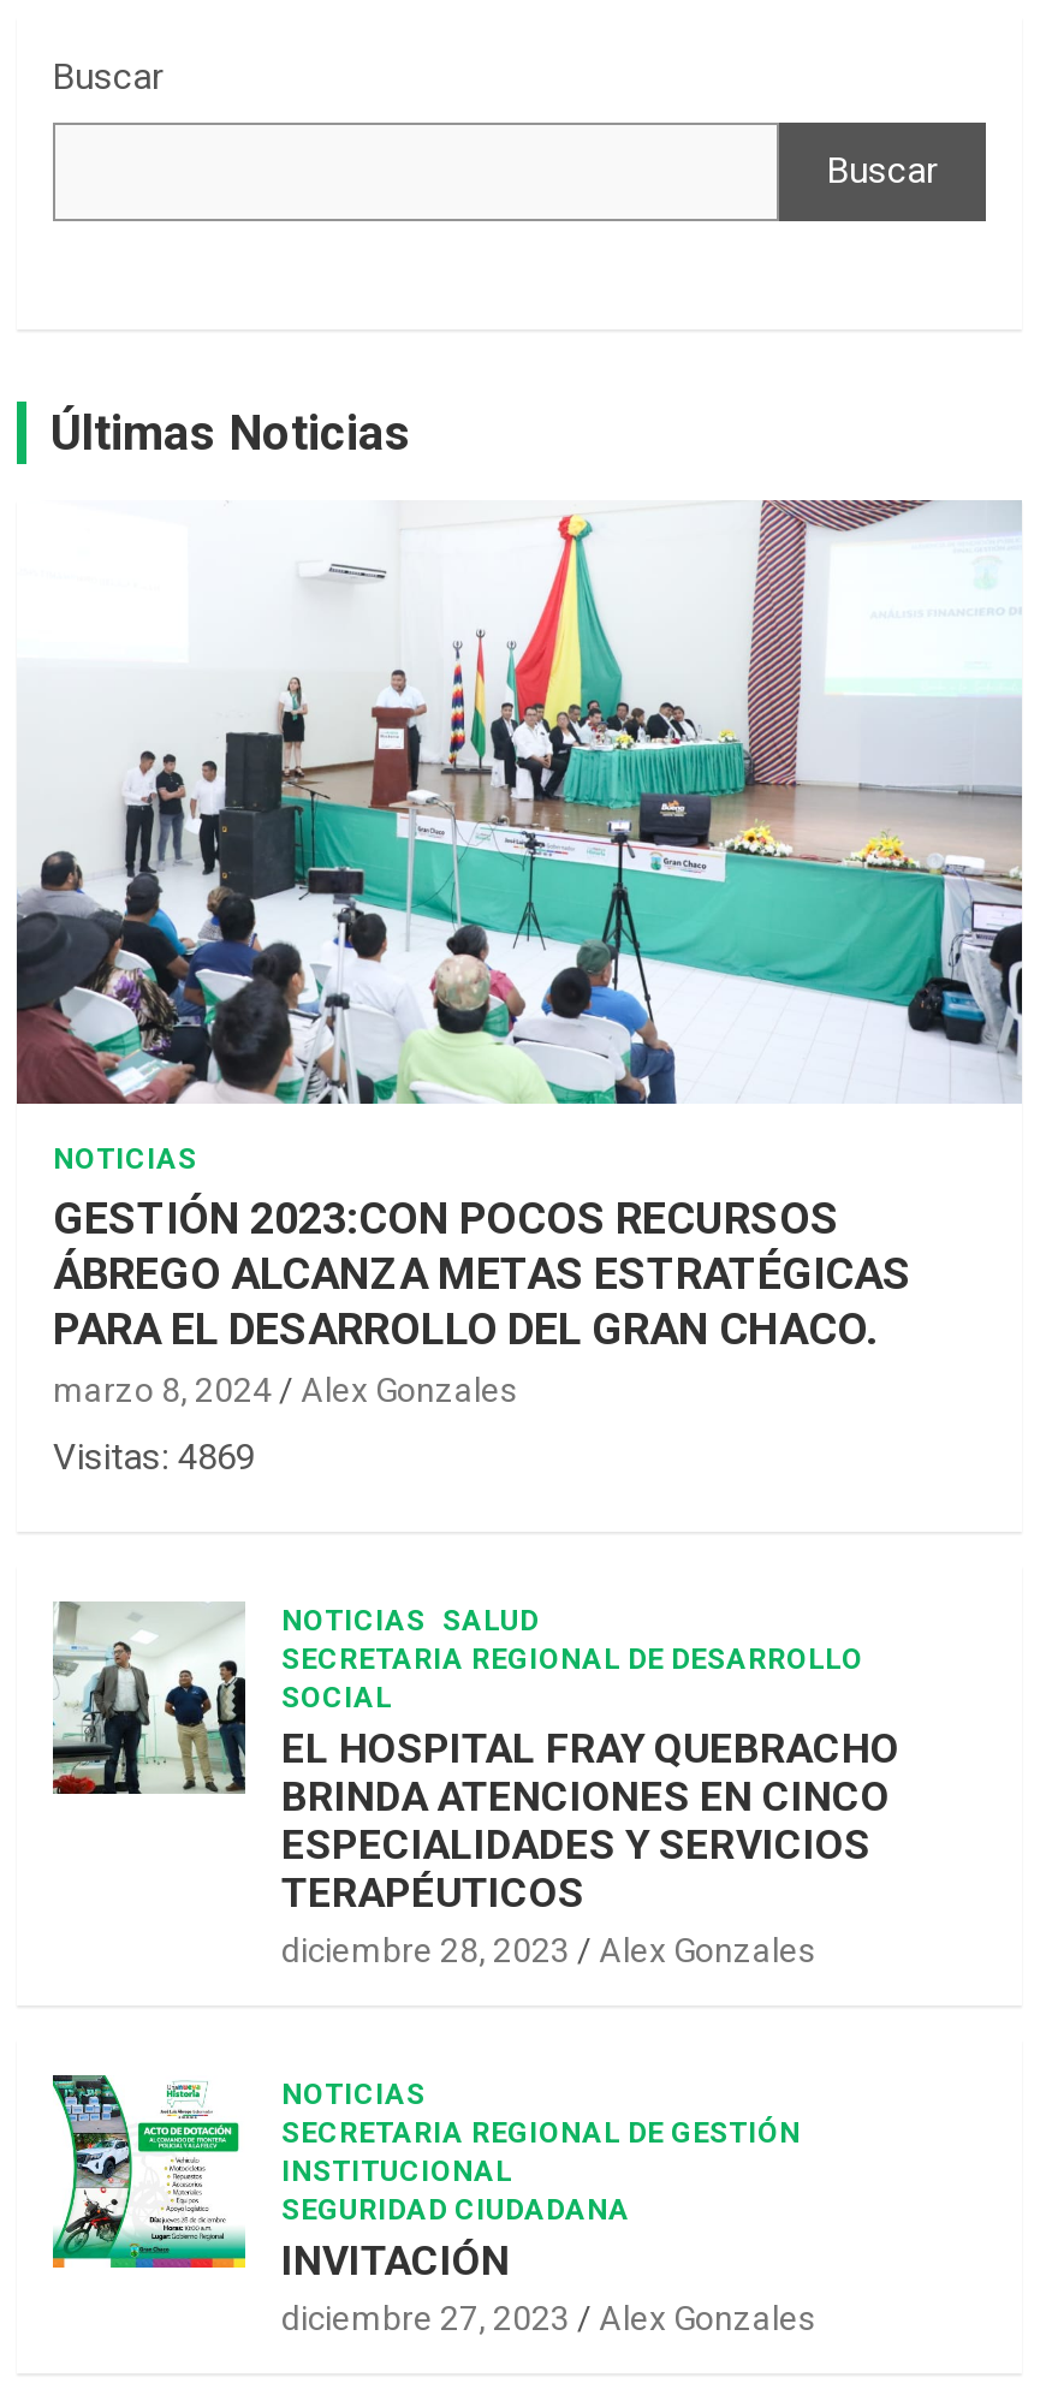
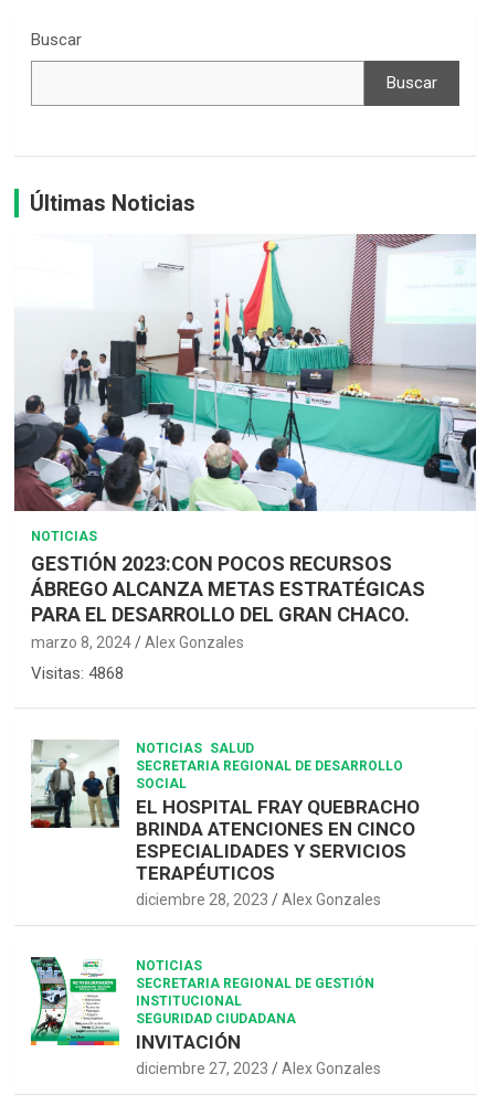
[53,1436,255,1479] Visitas: 4869 -> [31,663,124,683] Visitas: 4868

